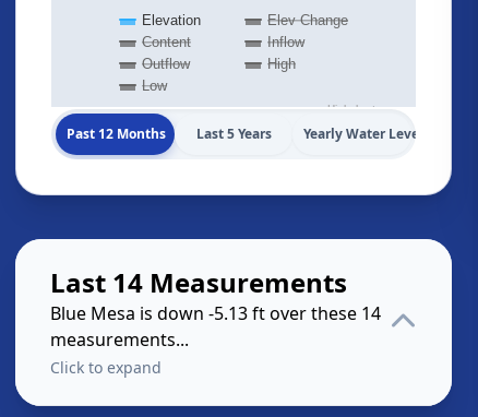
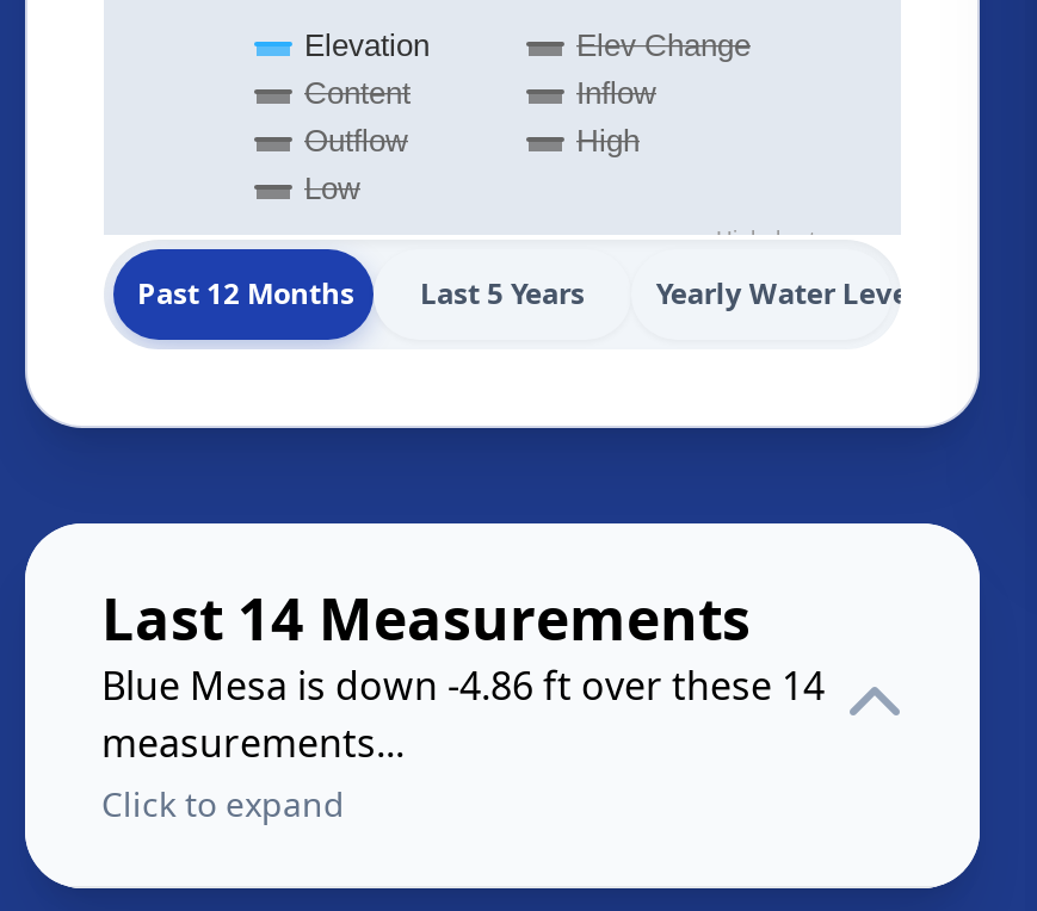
[50,301,381,325] Blue Mesa is down -5.13 ft over these 14 -> [101,659,825,712] Blue Mesa is down -4.86 ft over these 14

